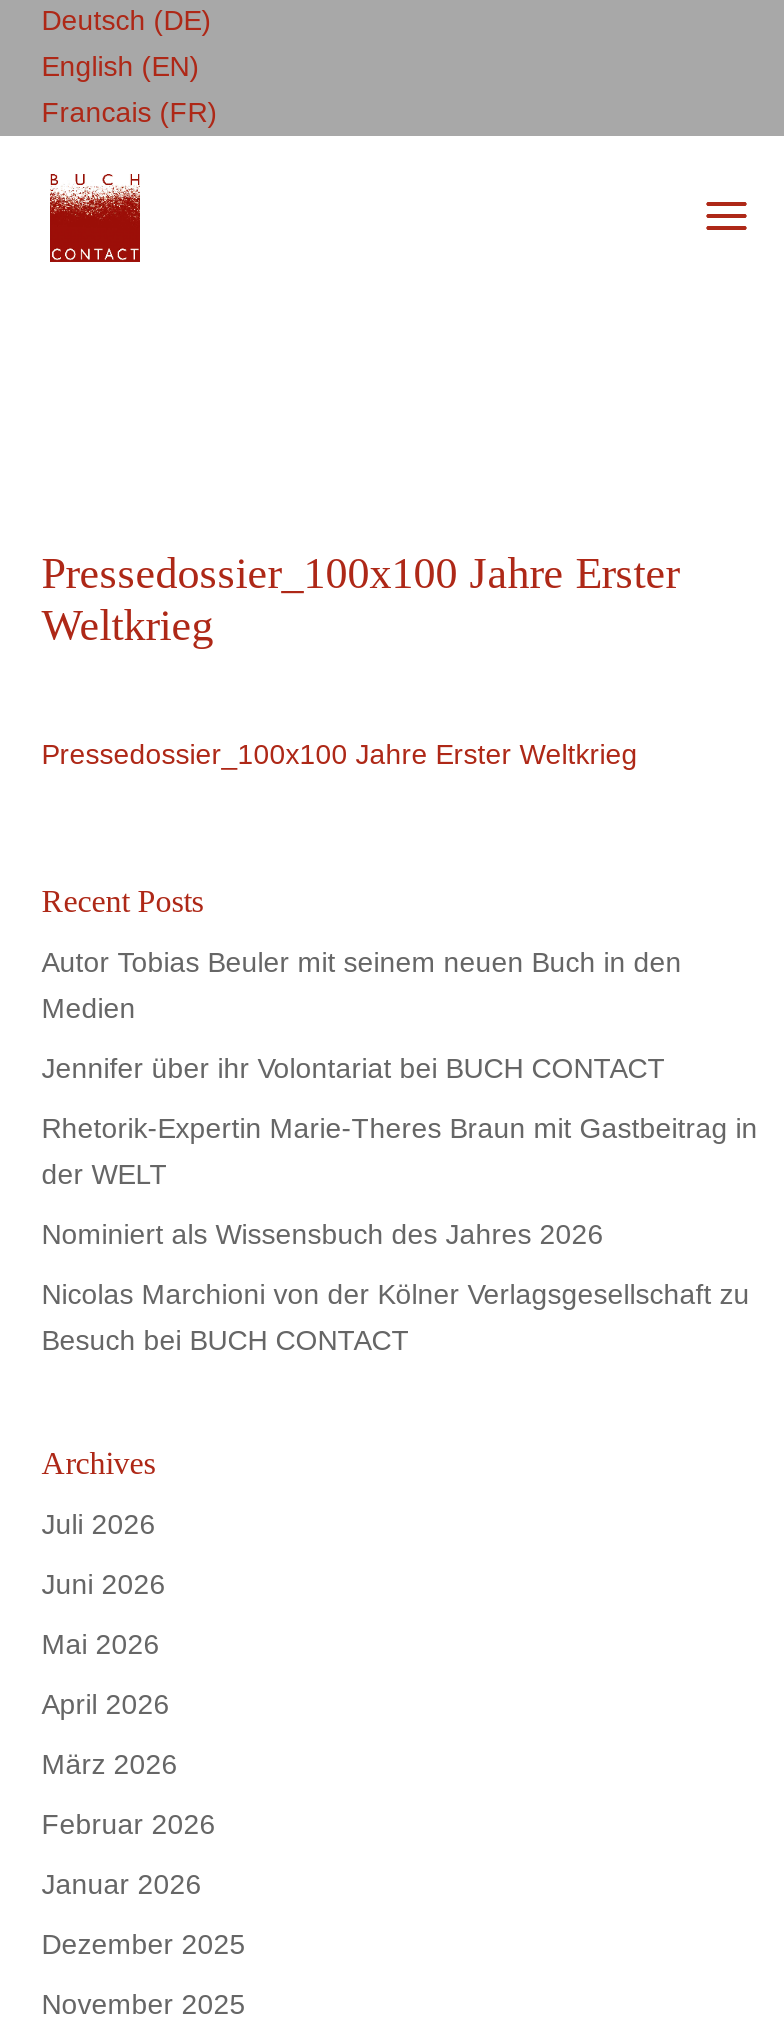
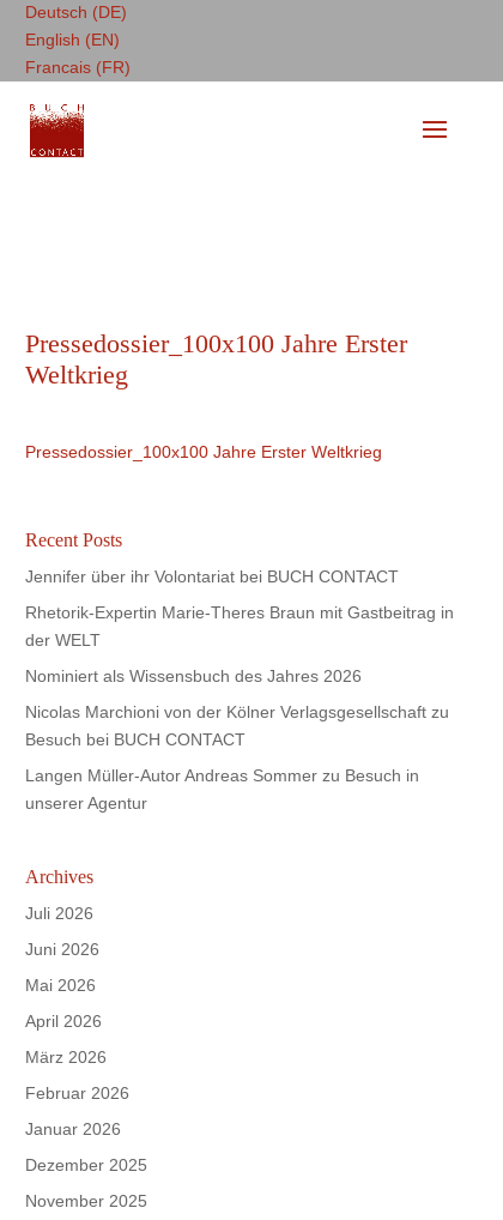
[42,946,682,1024] Autor Tobias Beuler mit seinem neuen Buch in den | Medien -> none
moved [42,1052,758,1356] -> [25,567,454,749]: Jennifer über ihr Volontariat bei BUCH CONTACT | Rhetorik-Expertin Marie-Theres Braun mit Gastbeitrag in | der WELT | Nominiert als Wissensbuch des Jahres 2026 | Nicolas Marchioni von der Kölner Verlagsgesellschaft zu | Besuch bei BUCH CONTACT
none -> [25,766,419,813] Langen Müller-Autor Andreas Sommer zu Besuch in | unserer Agentur

